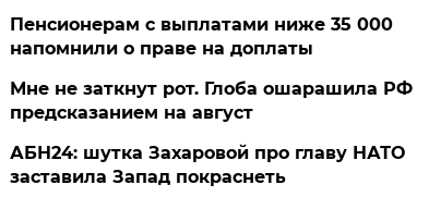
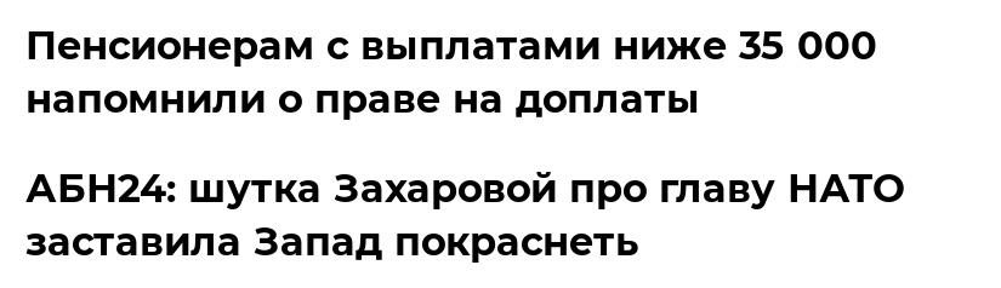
[10,78,413,123] Мне не заткнут рот. Глоба ошарашила РФ | предсказанием на август -> none

